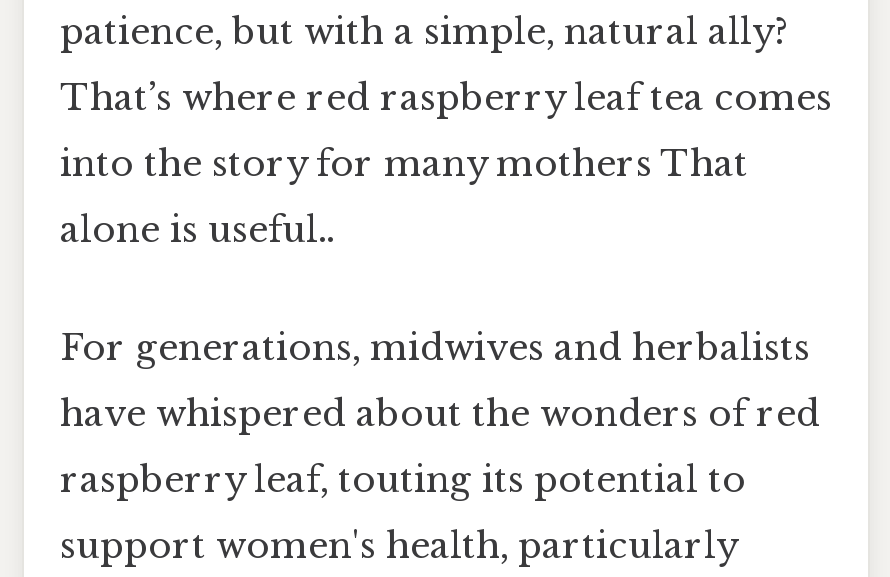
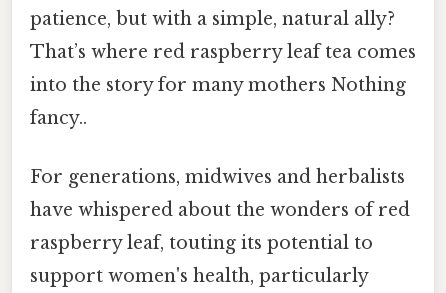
[60,142,748,186] into the story for many mothers That -> [30,74,406,96] into the story for many mothers Nothing
[60,208,334,252] alone is useful.. -> [30,107,87,129] fancy..

